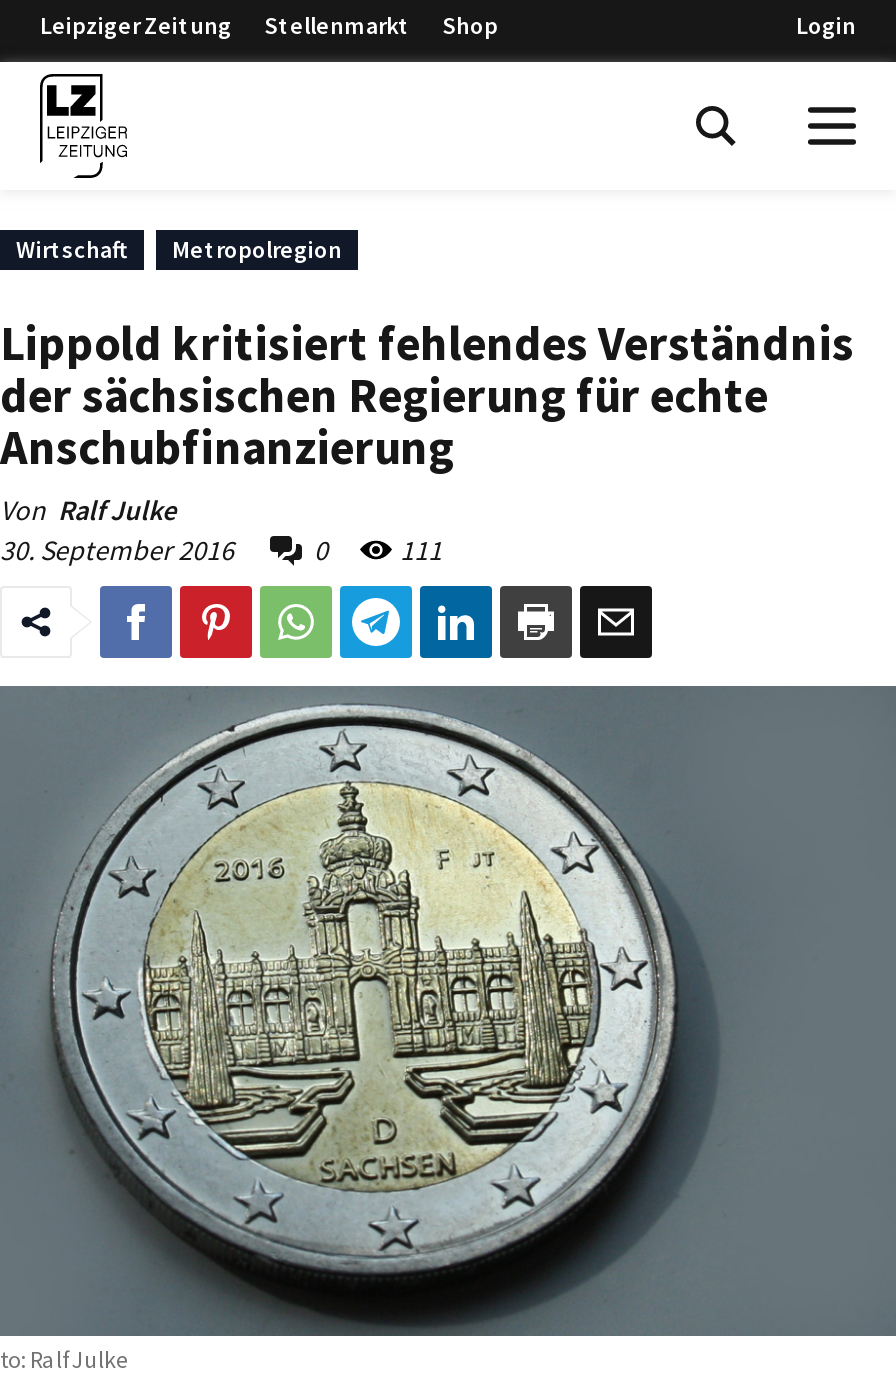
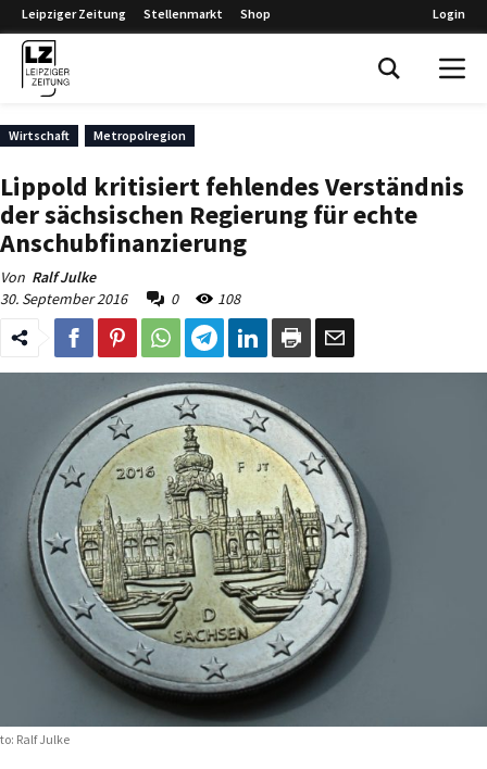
[314,532,442,568] 0 111 -> [171,289,240,308] 0 108

